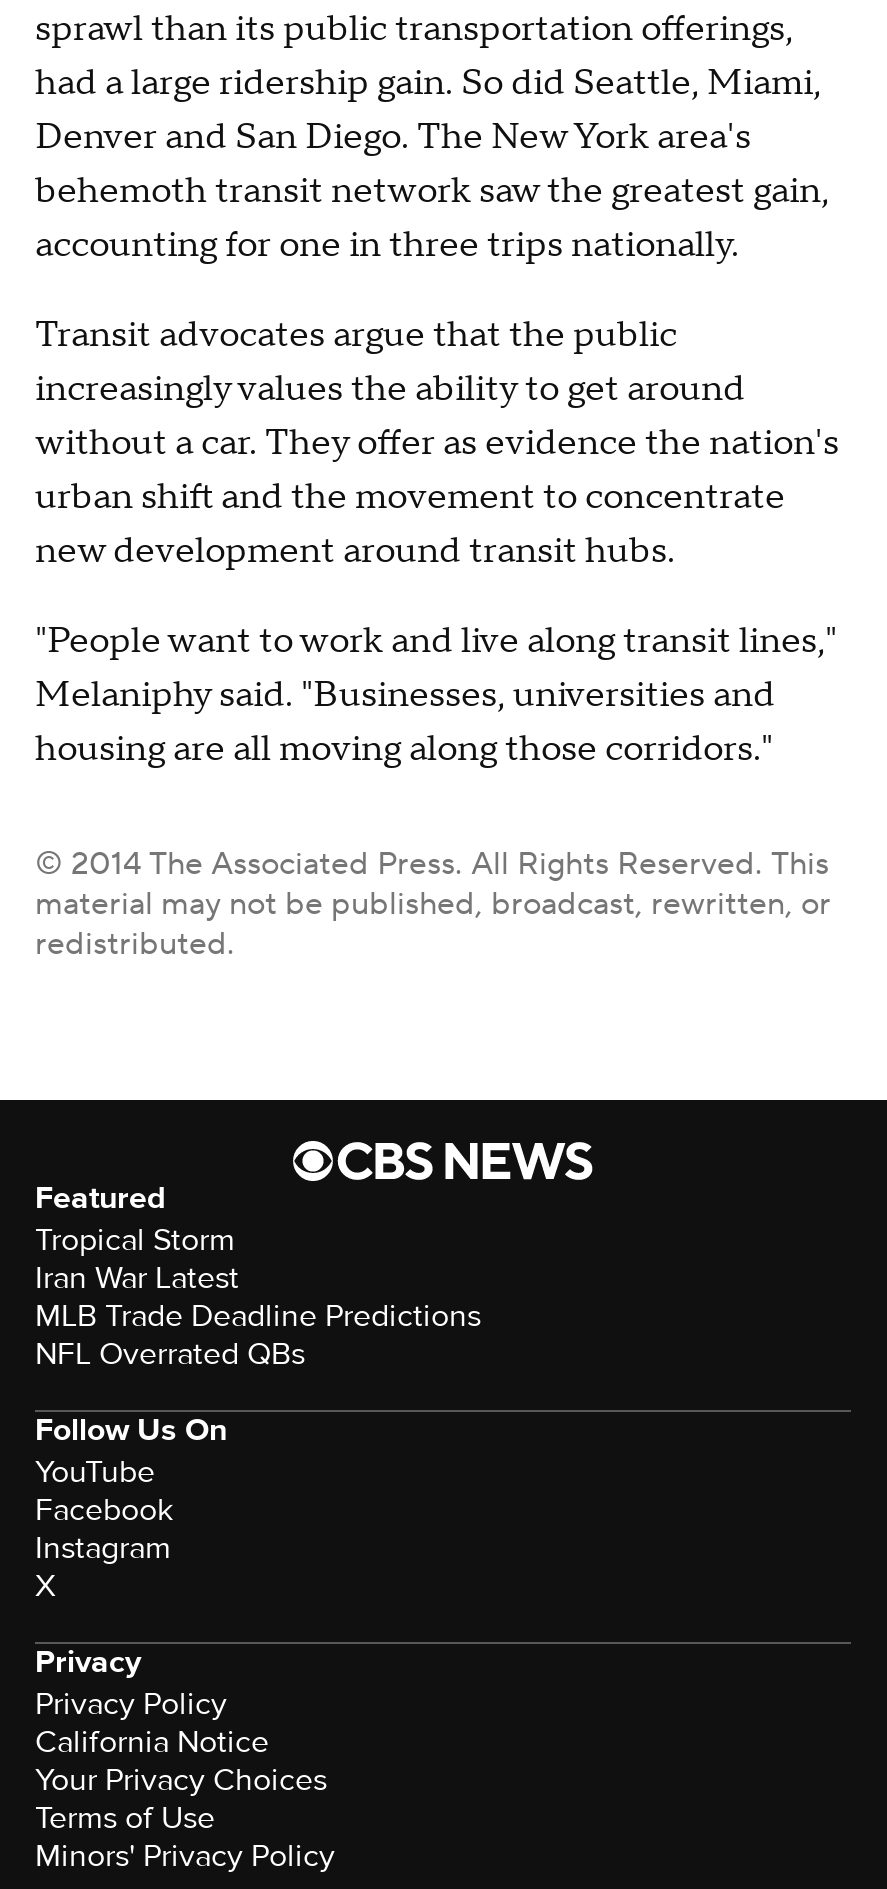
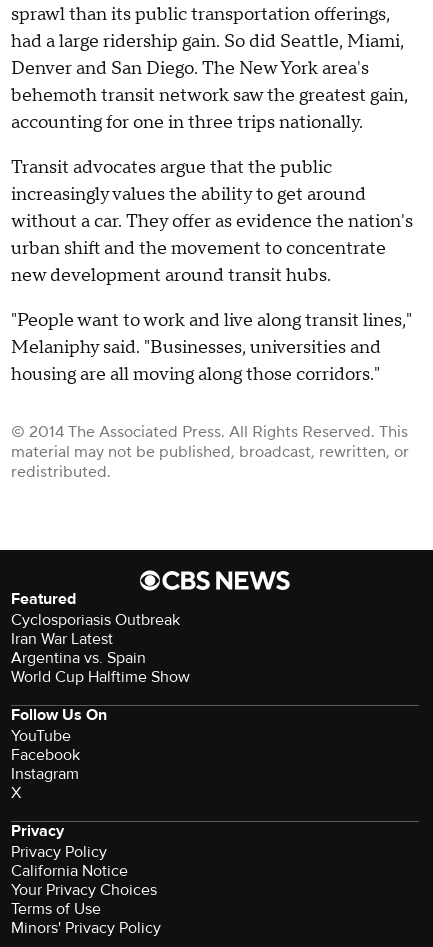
[35,1220,235,1260] Tropical Storm -> [11,610,180,630] Cyclosporiasis Outbreak
[35,1296,481,1374] MLB Trade Deadline Predictions | NFL Overrated QBs -> [11,648,190,687] Argentina vs. Spain | World Cup Halftime Show

